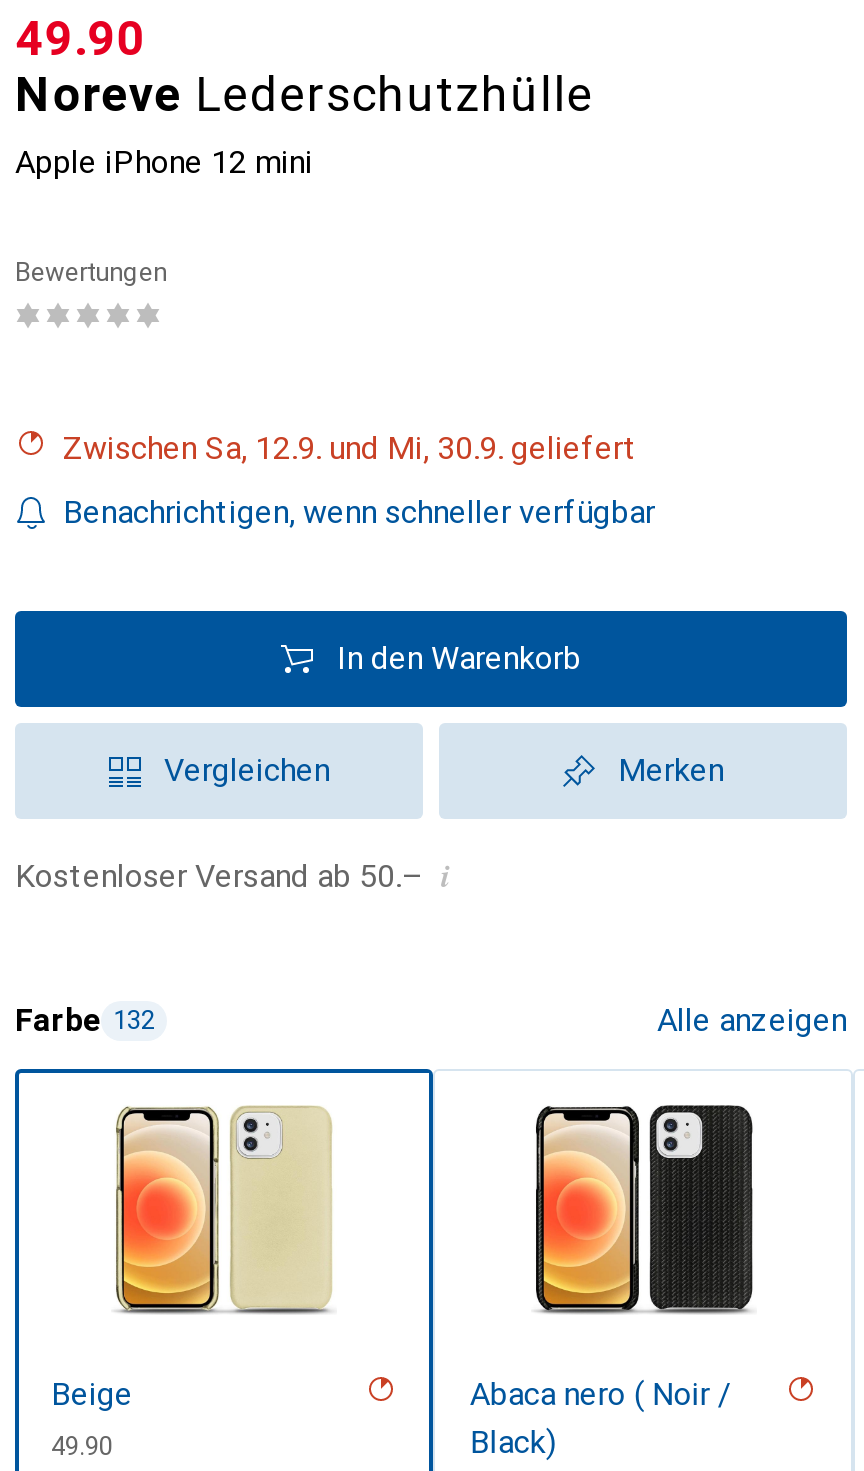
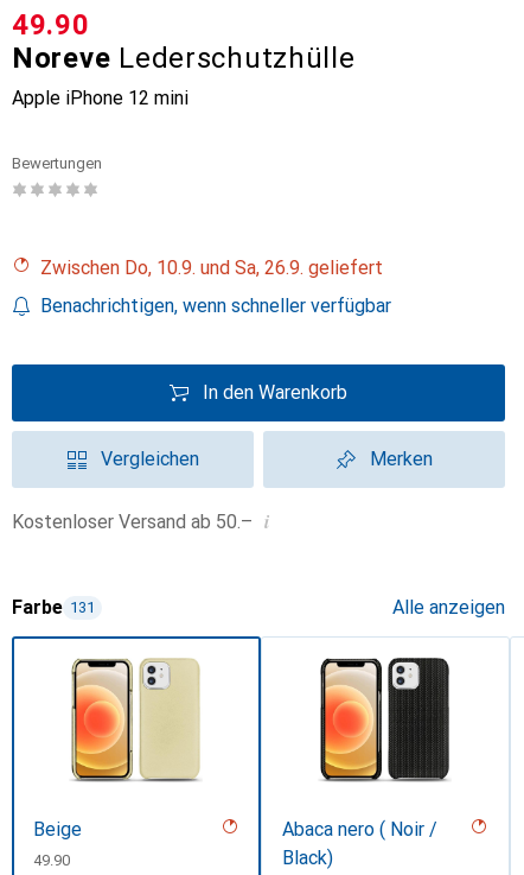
[83,429,637,467] Zwischen Sa, 12.9. und Mi, 30.9. geliefert -> [52,256,383,279] Zwischen Do, 10.9. und Sa, 26.9. geliefert
[15,1001,155,1039] Farbe 132 -> [12,596,95,619] Farbe 131

